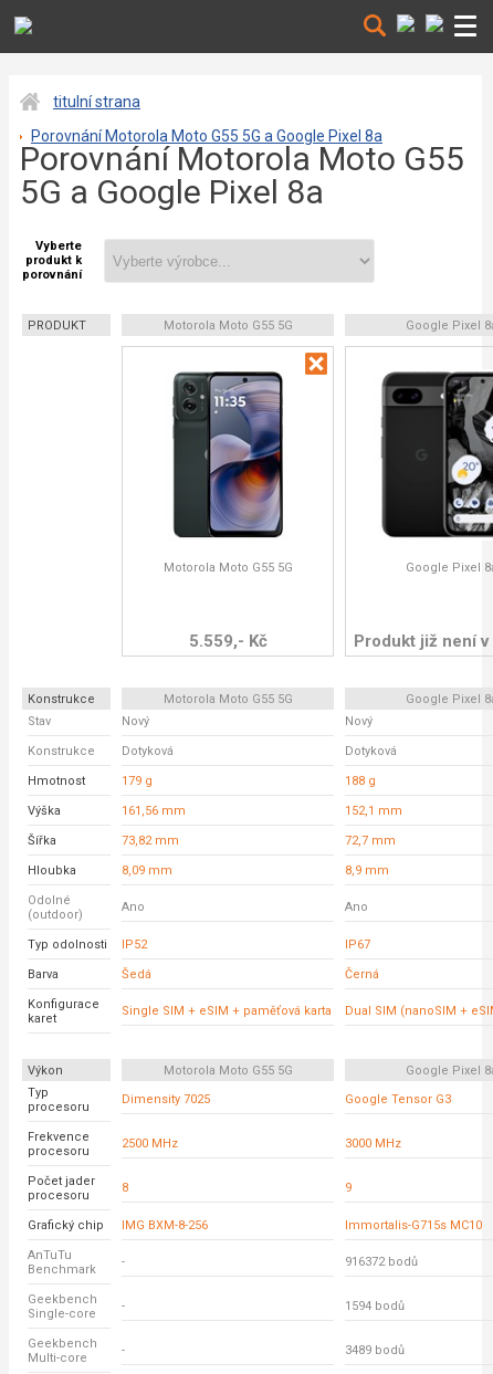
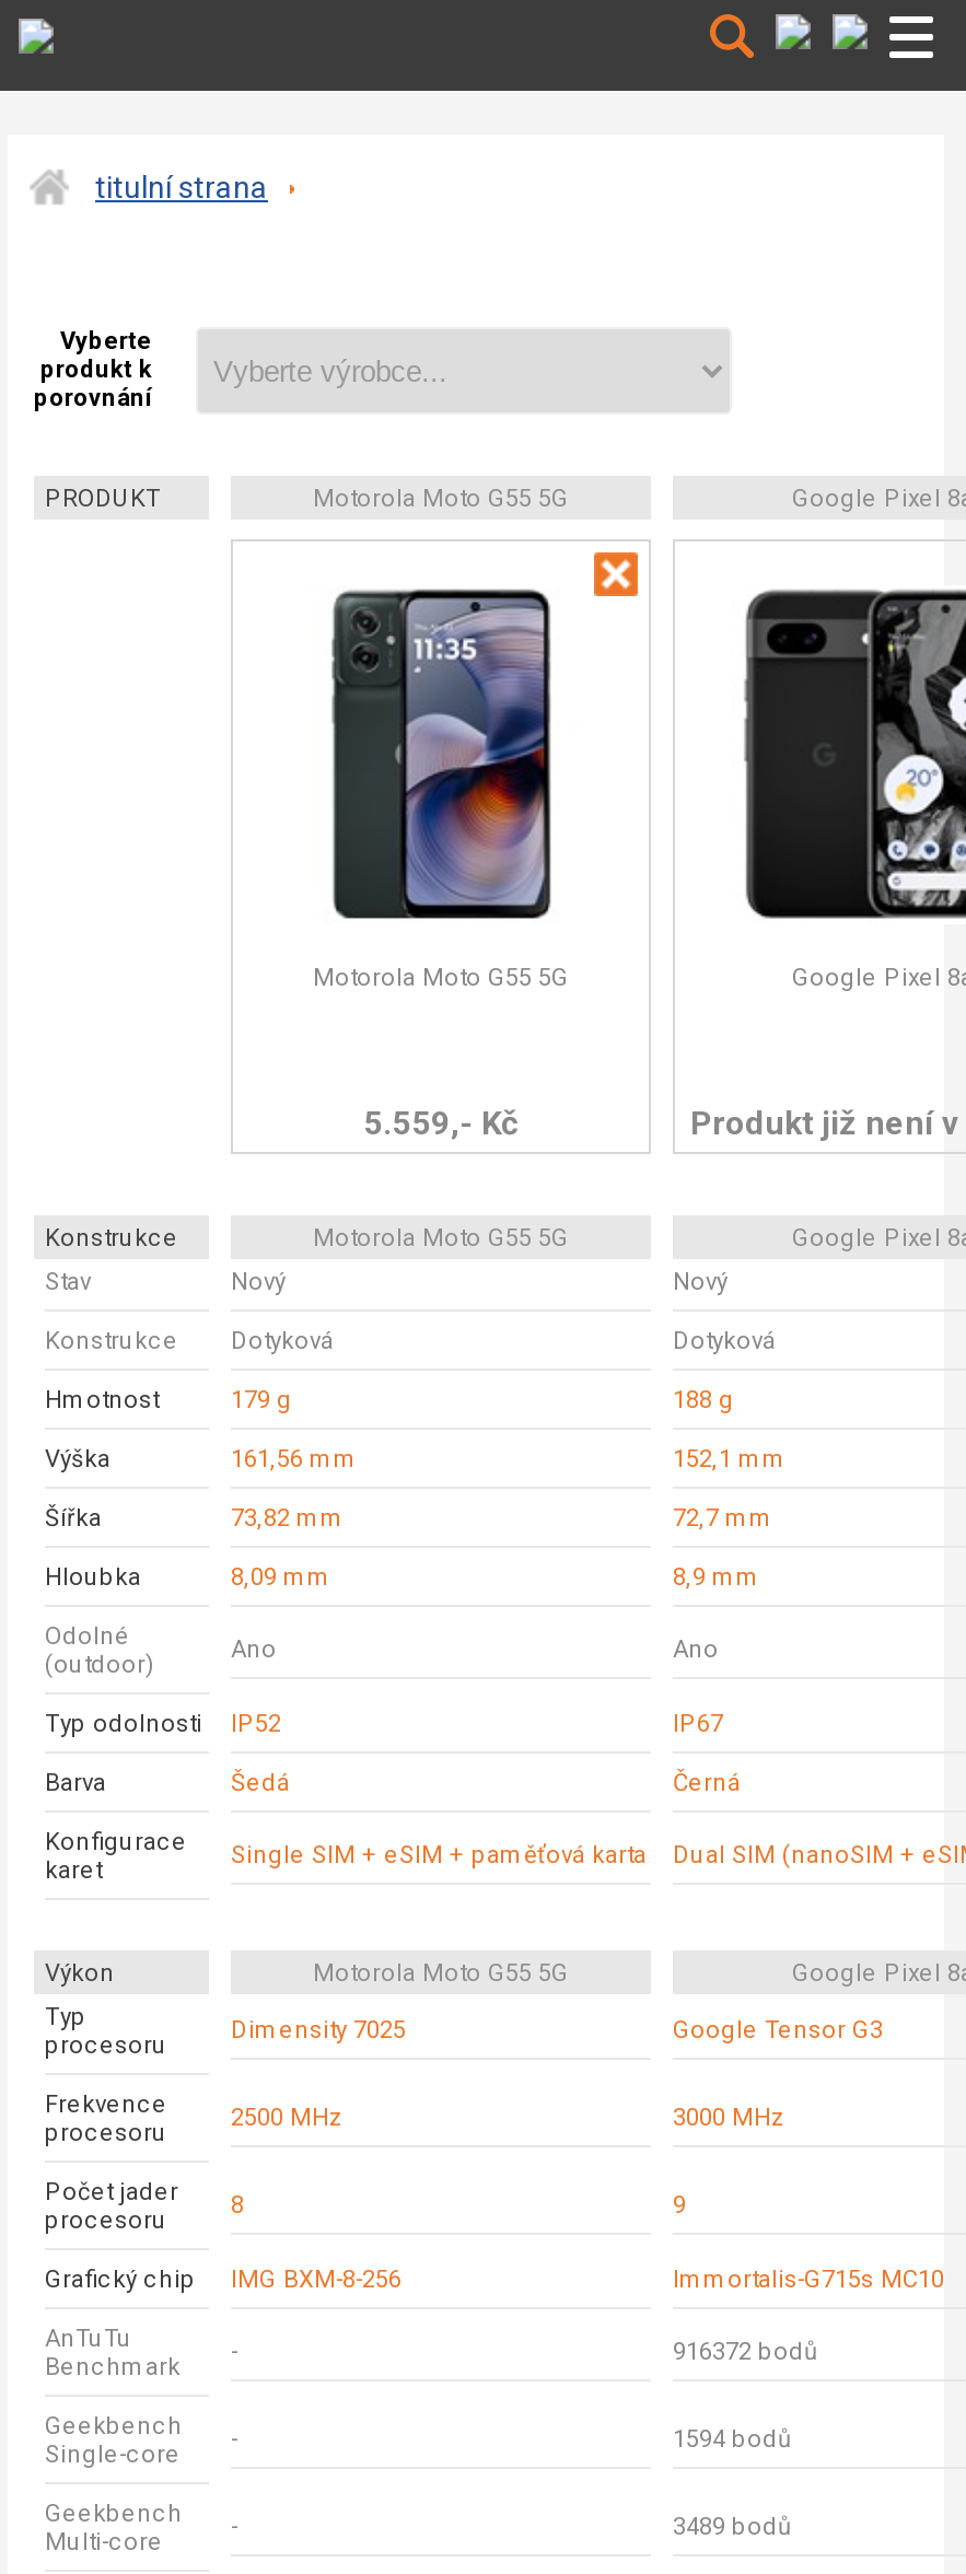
[20,127,464,211] Porovnání Motorola Moto G55 5G a Google Pixel 8a | Porovnání Motorola Moto G55 | 5G a Google Pixel 8a -> none

